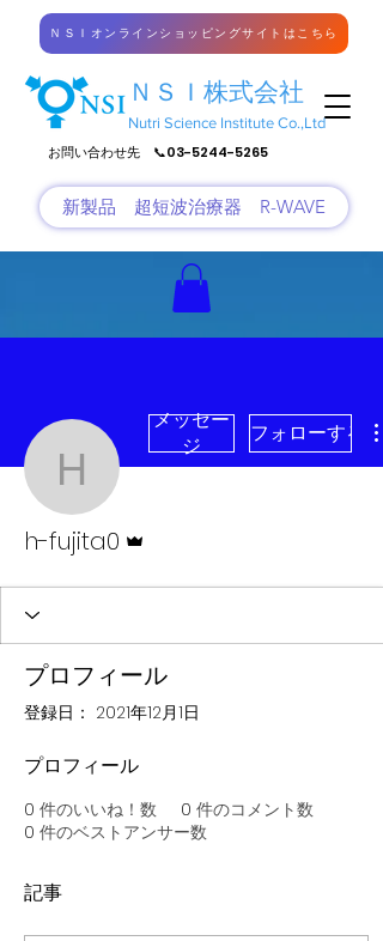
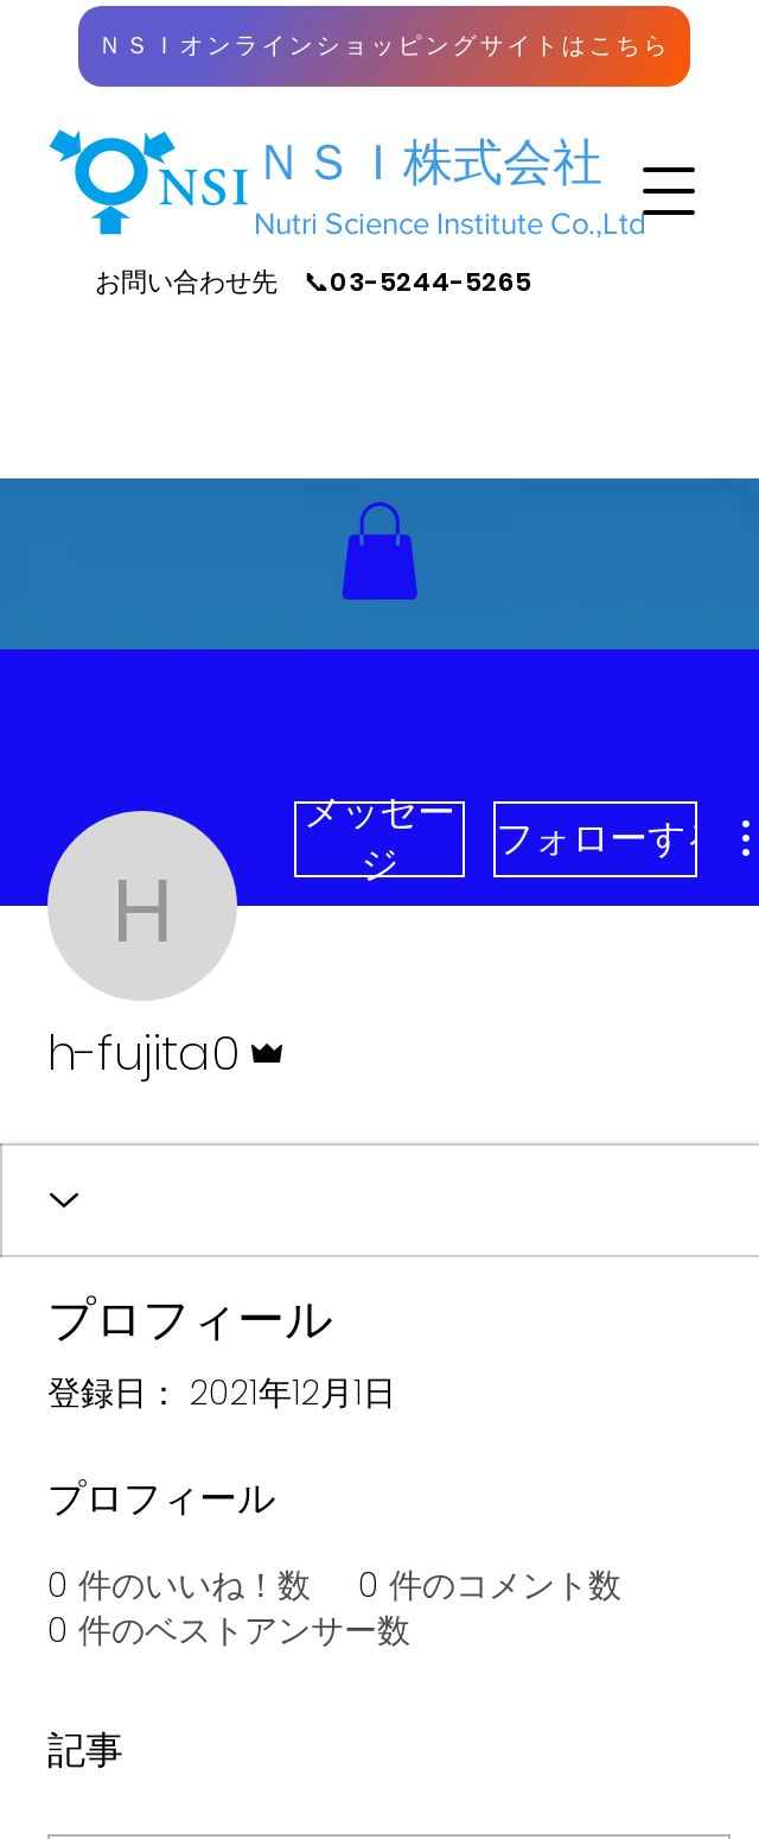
[62,195,326,218] 新製品 超短波治療器 R-WAVE -> none

